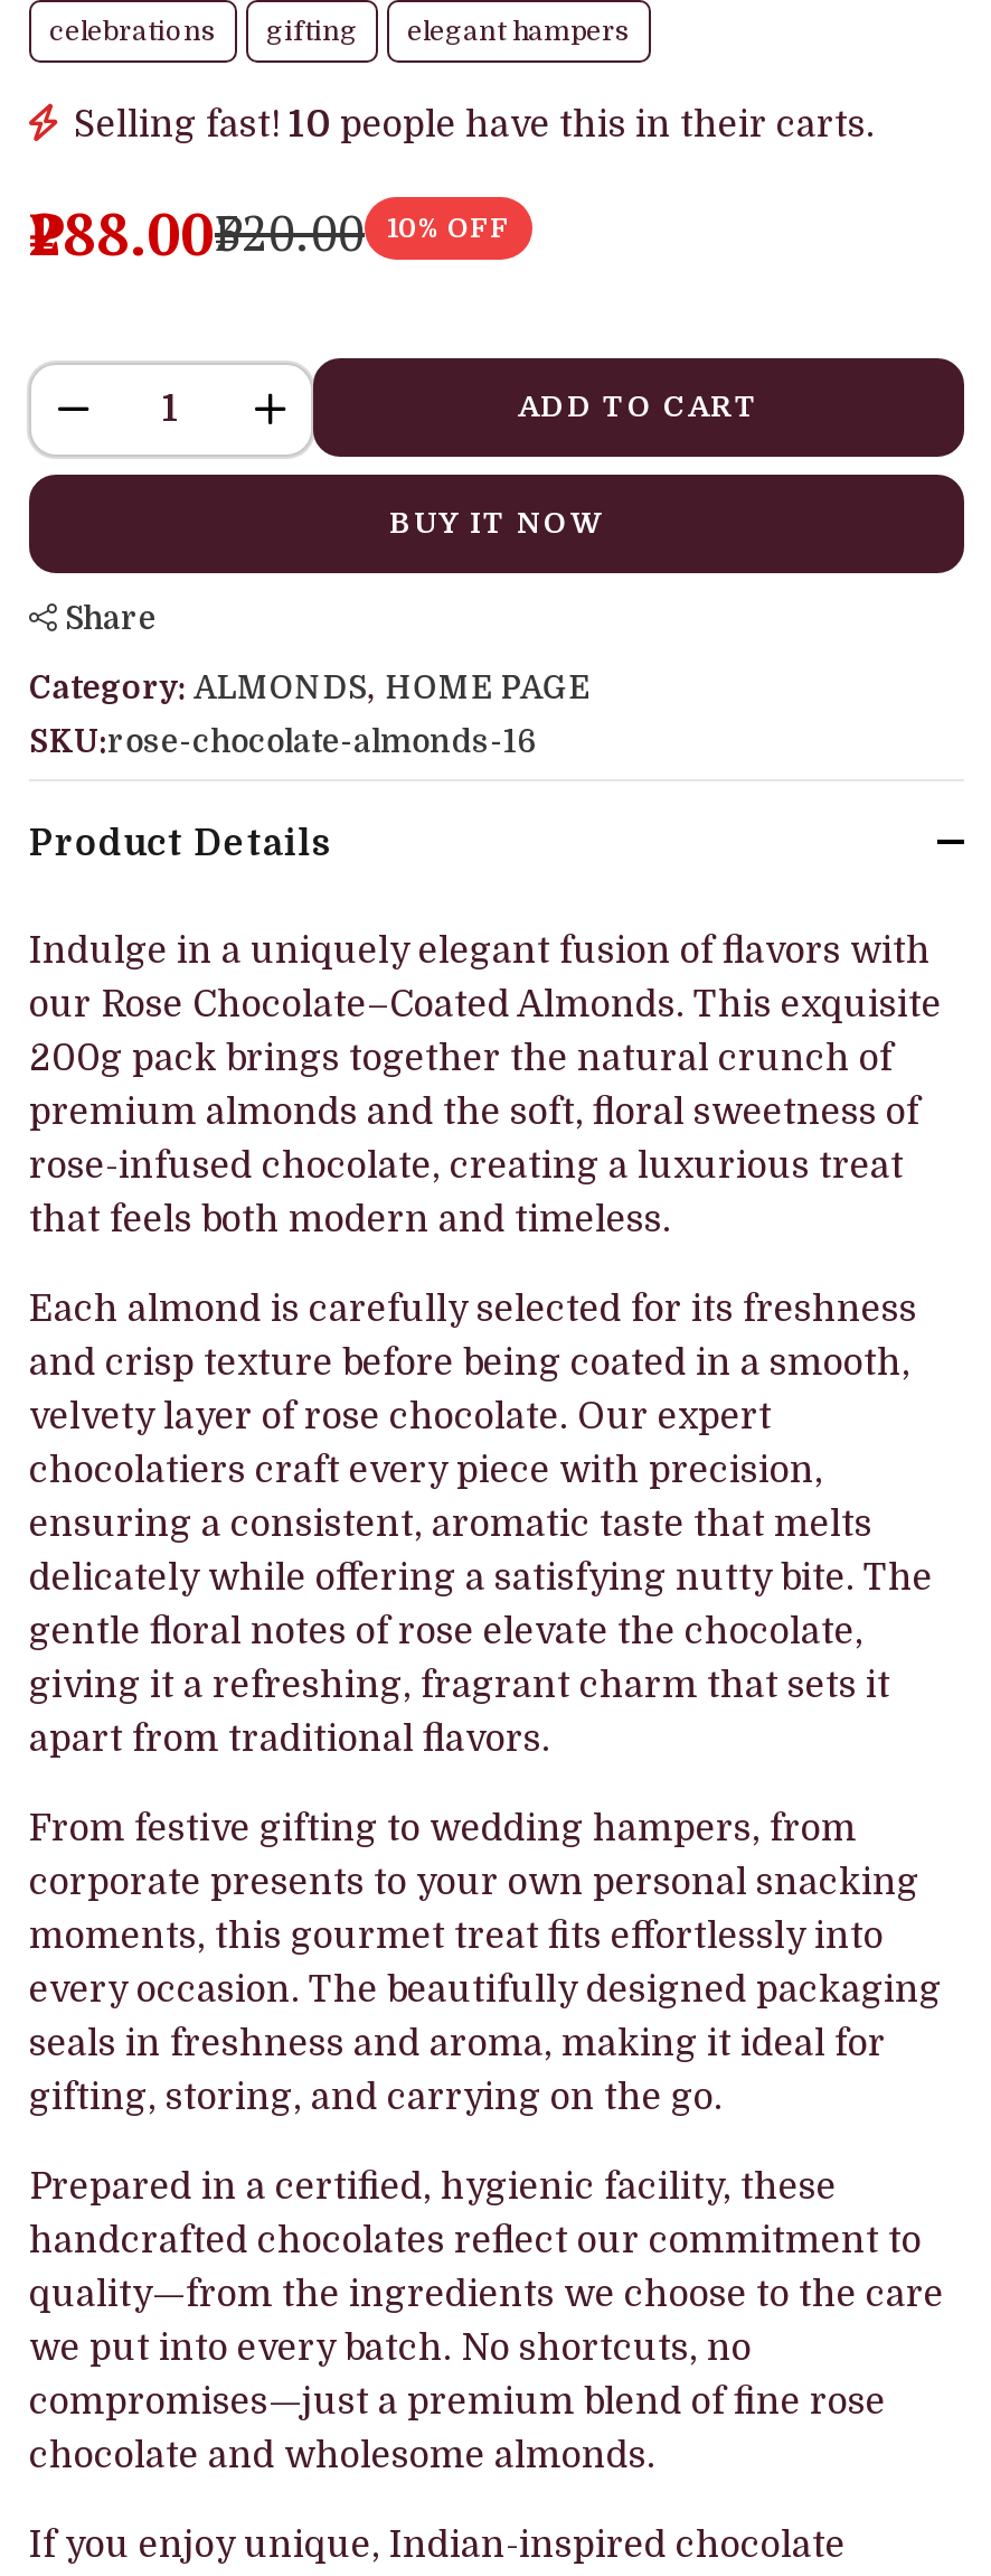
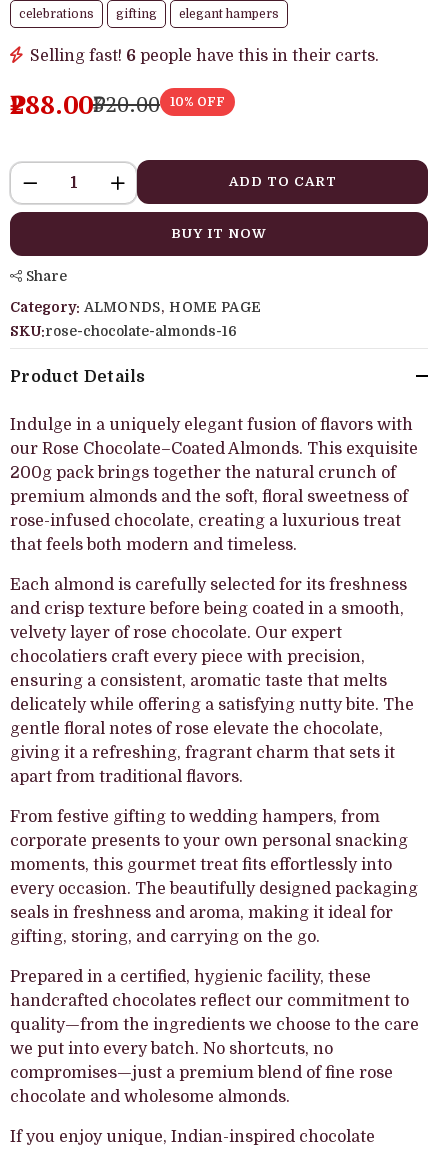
[74,105,875,146] Selling fast! 10 people have this in their carts. -> [30,47,379,65] Selling fast! 6 people have this in their carts.

